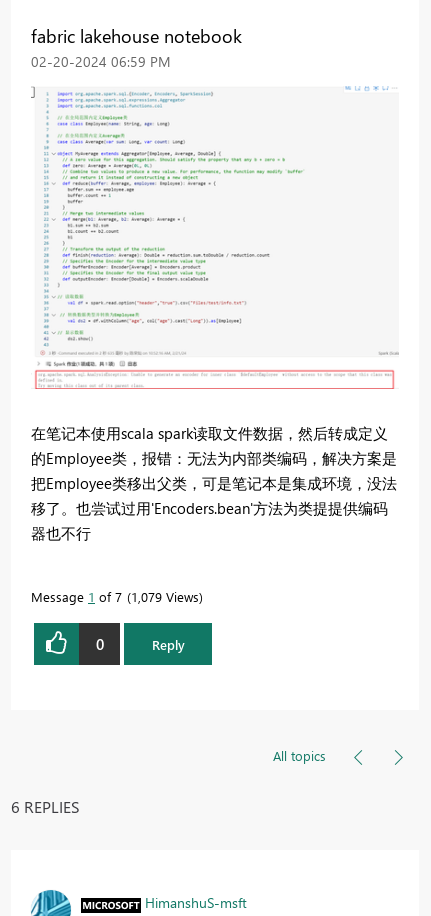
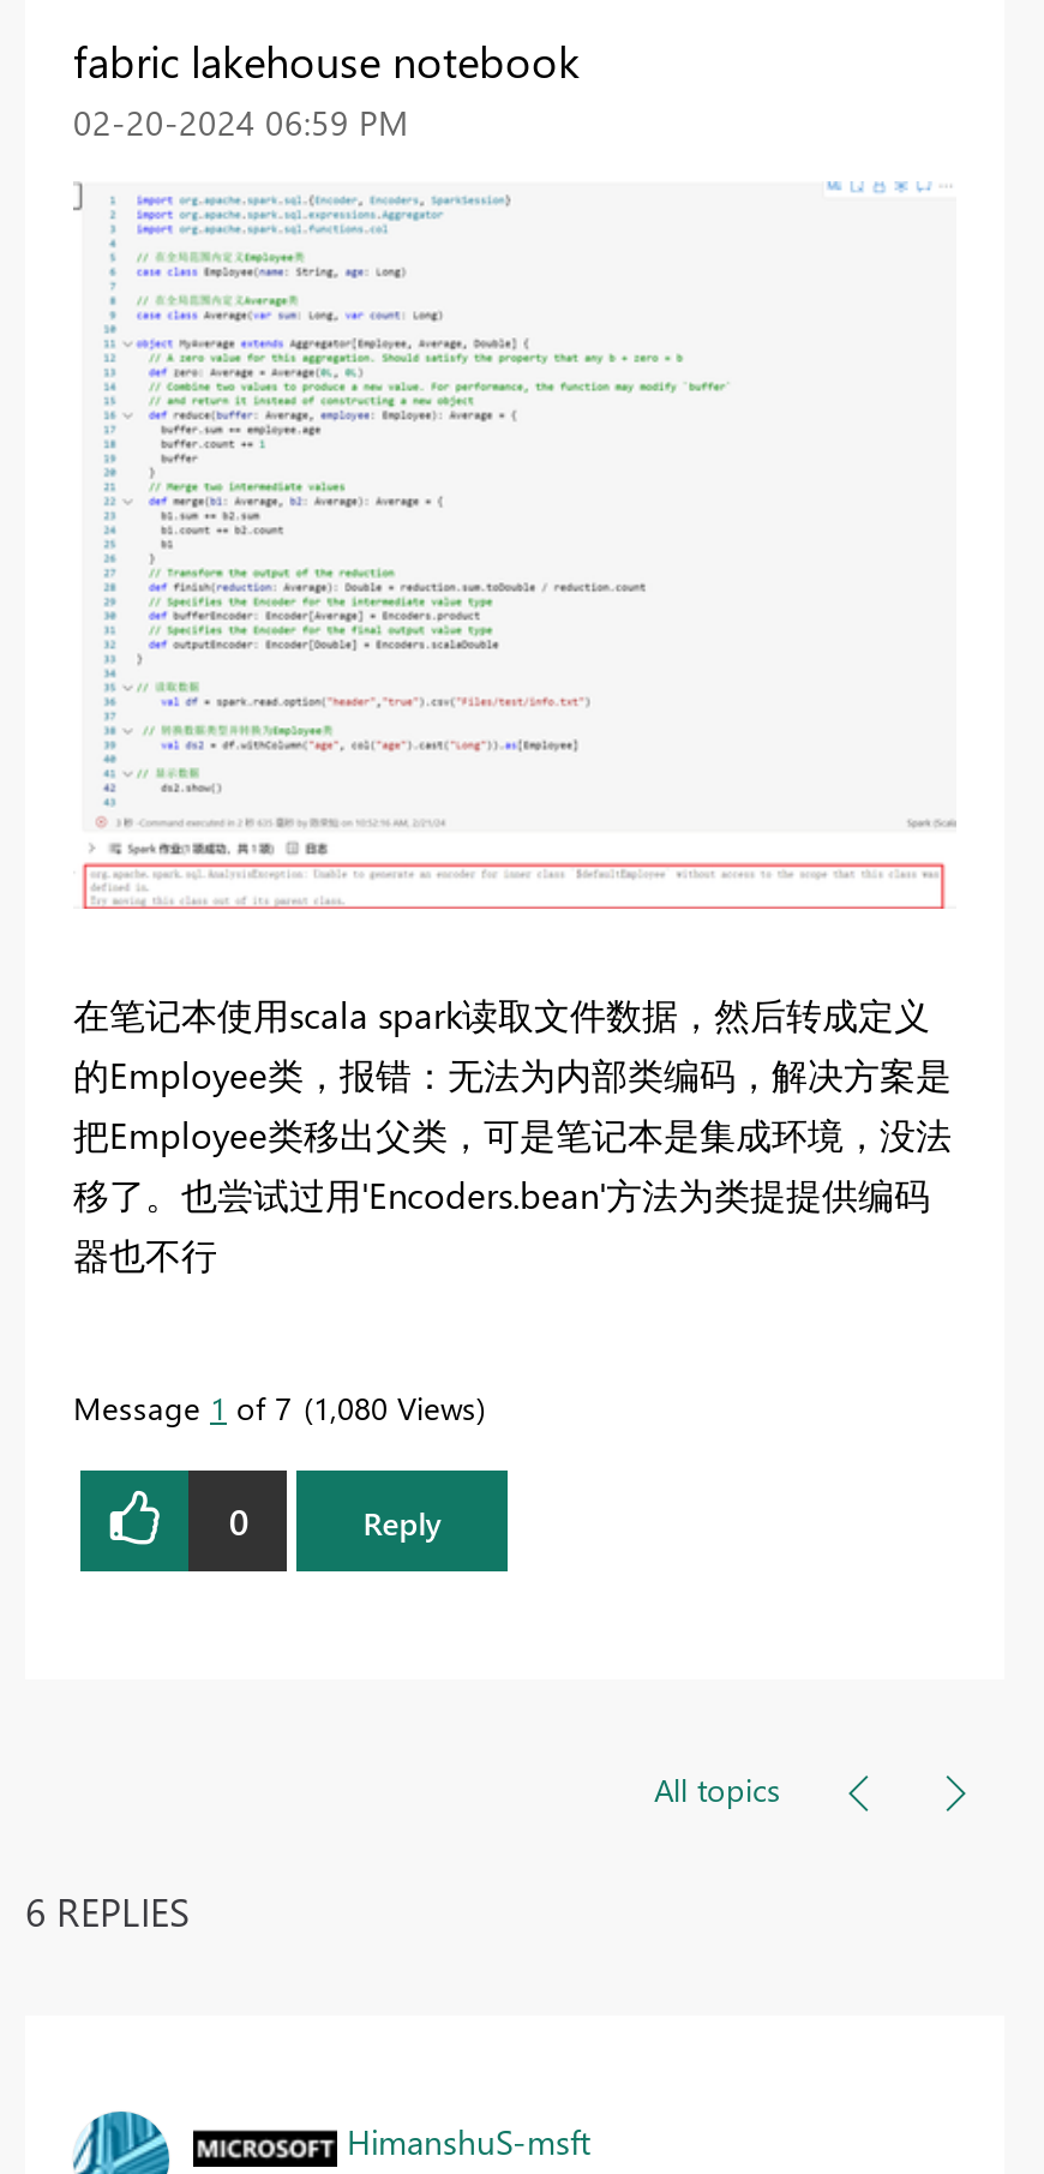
[31,588,199,605] Message 1 of 7 1,079 Views -> [73,1387,476,1428] Message 1 of 7 1,080 Views

